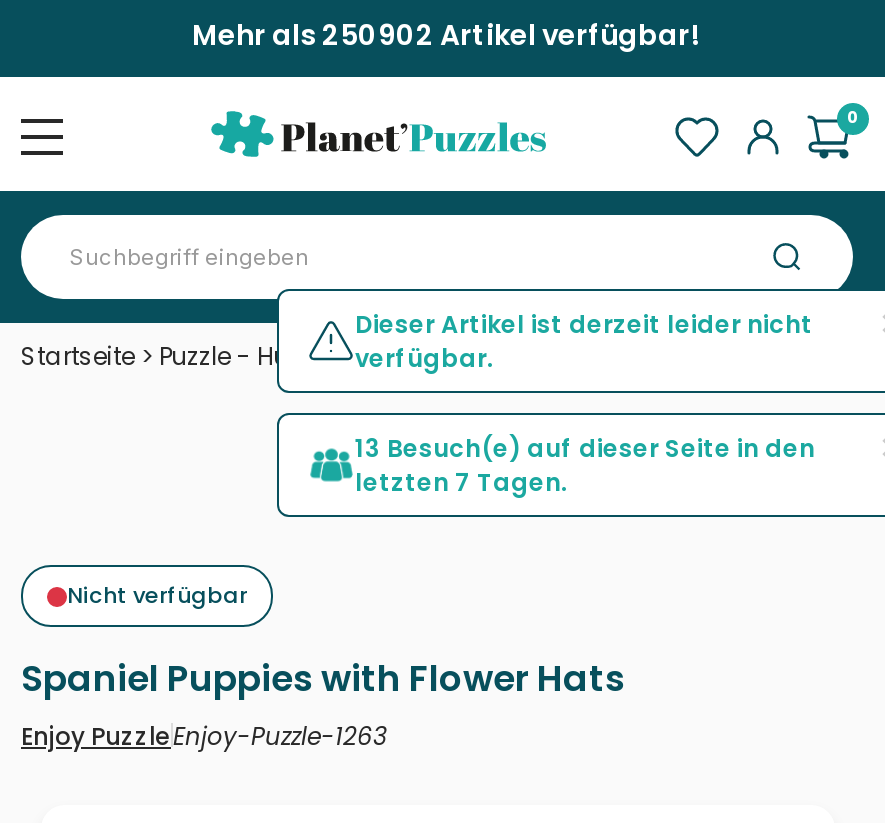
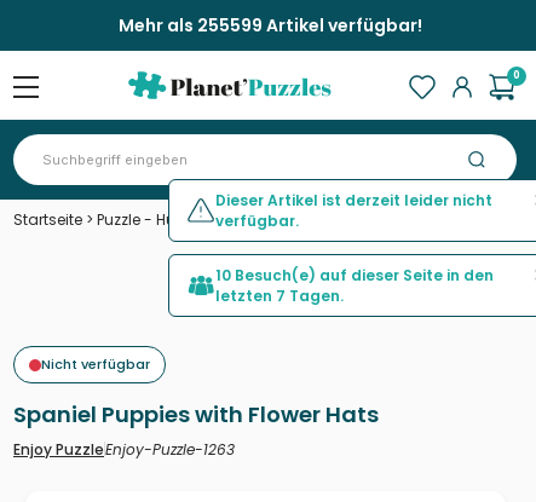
[192,15,698,55] Mehr als 250902 Artikel verfügbar! -> [118,13,422,37] Mehr als 255599 Artikel verfügbar!
[355,431,815,465] 13 Besuch(e) auf dieser Seite in den -> [215,265,494,285] 10 Besuch(e) auf dieser Seite in den

